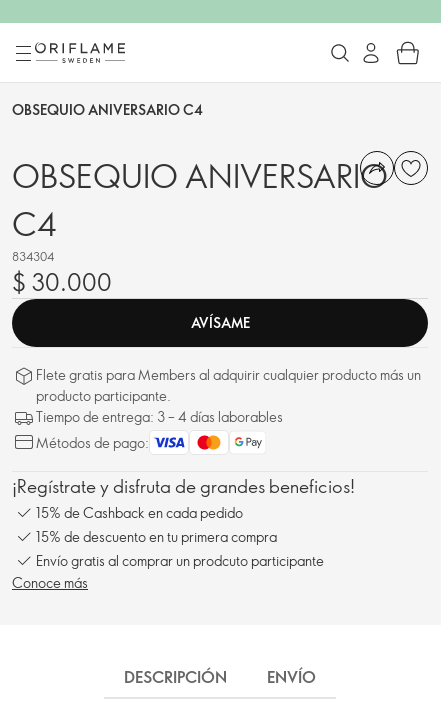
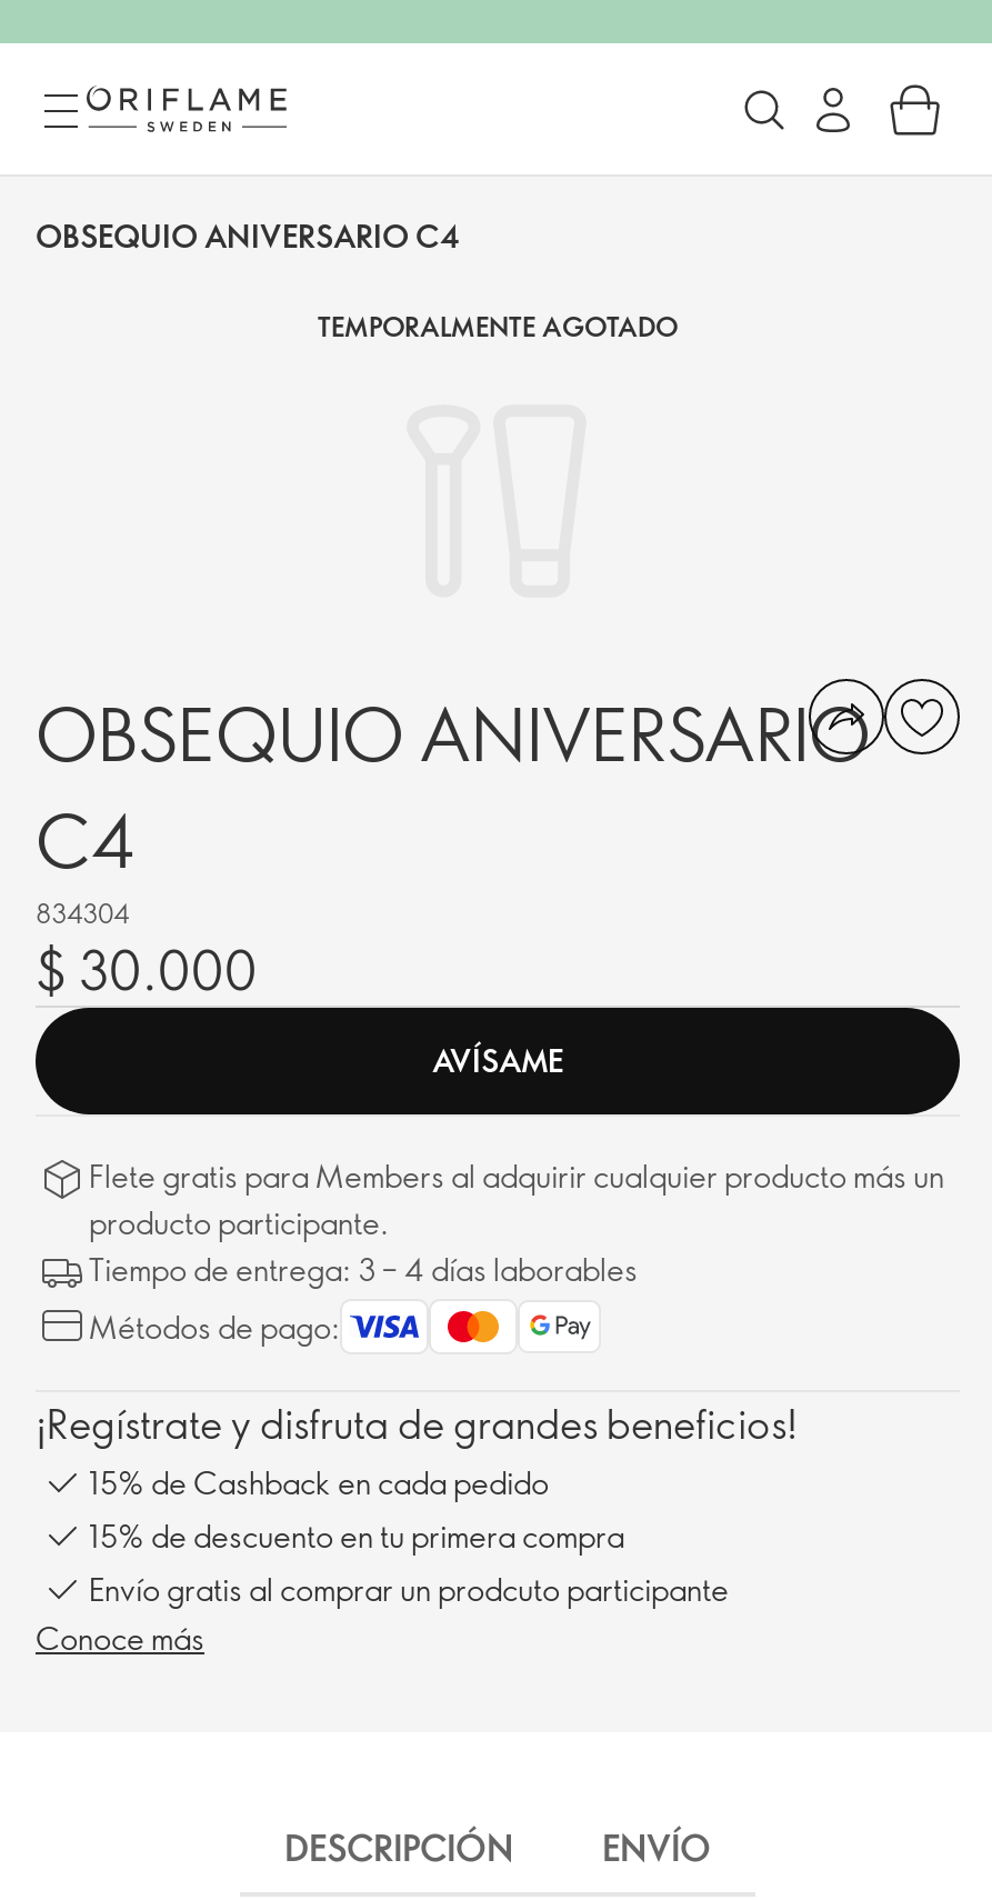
none -> [318,308,678,343] TEMPORALMENTE AGOTADO

